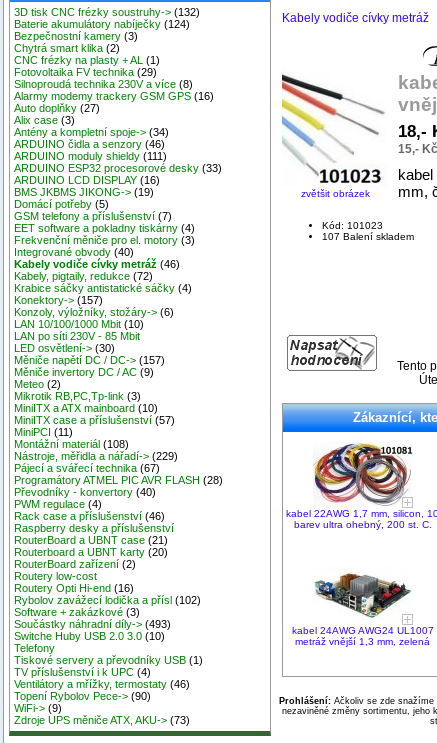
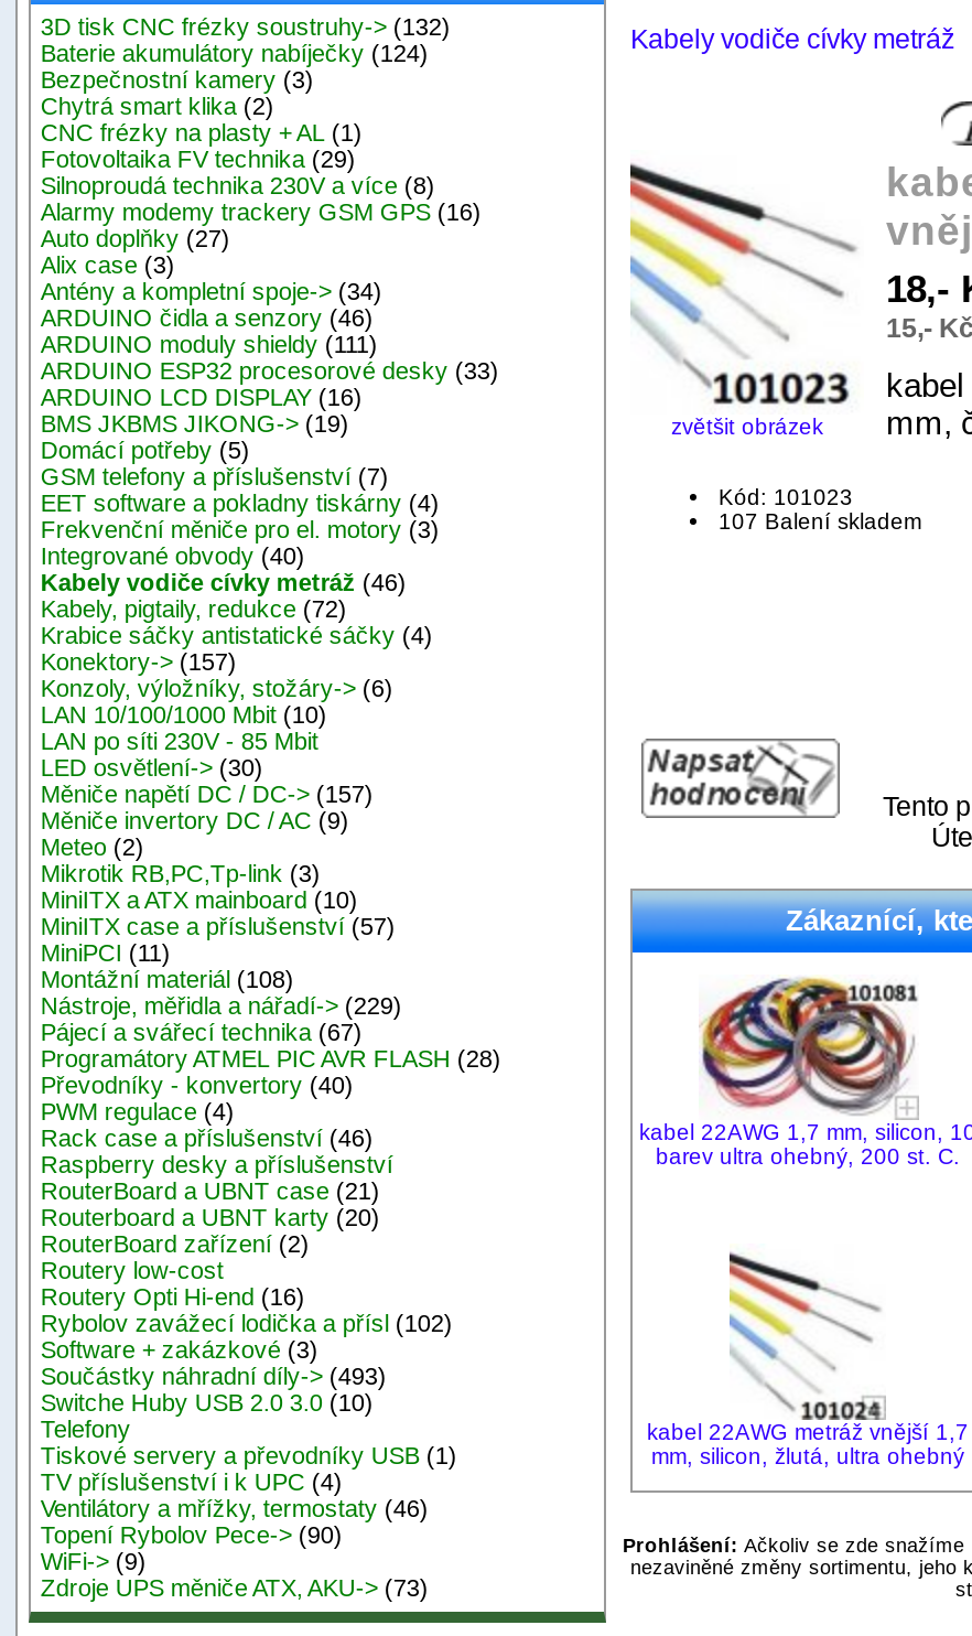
[291,569,433,647] [image] | kabel 24AWG AWG24 UL1007 | metráž vnější 1,3 mm, zelená -> [647,1250,969,1468] [image] | kabel 22AWG metráž vnější 1,7 | mm, silicon, žlutá, ultra ohebný

